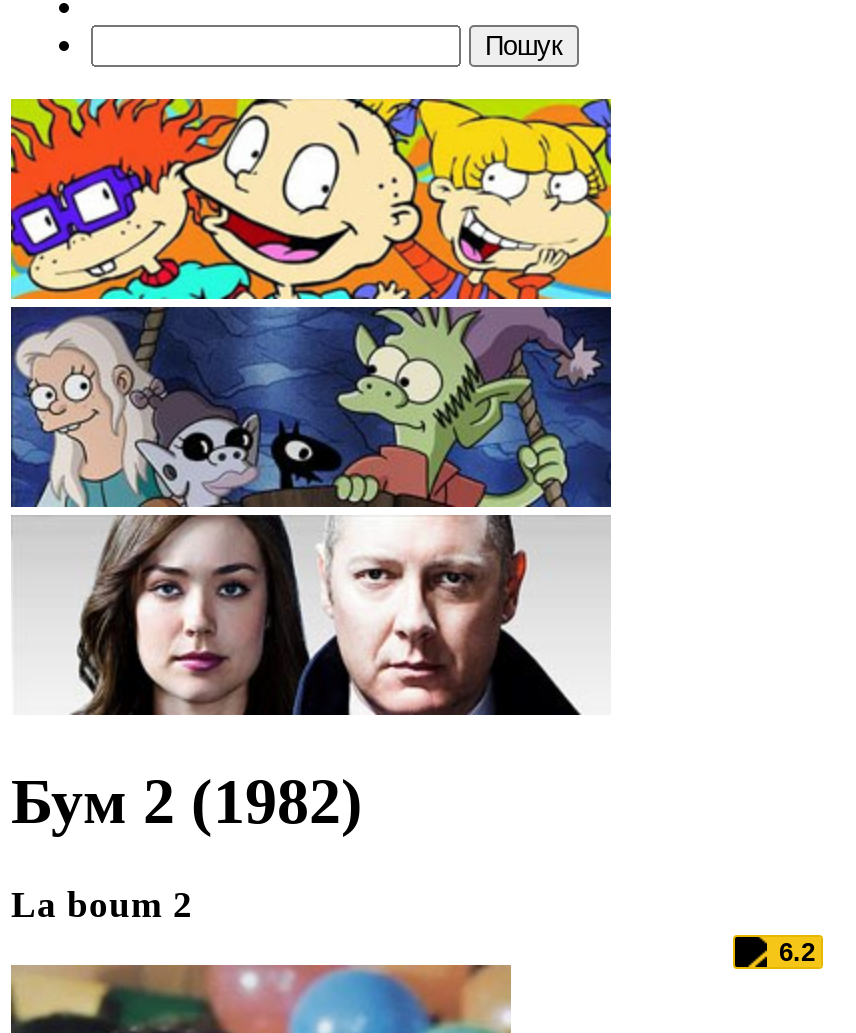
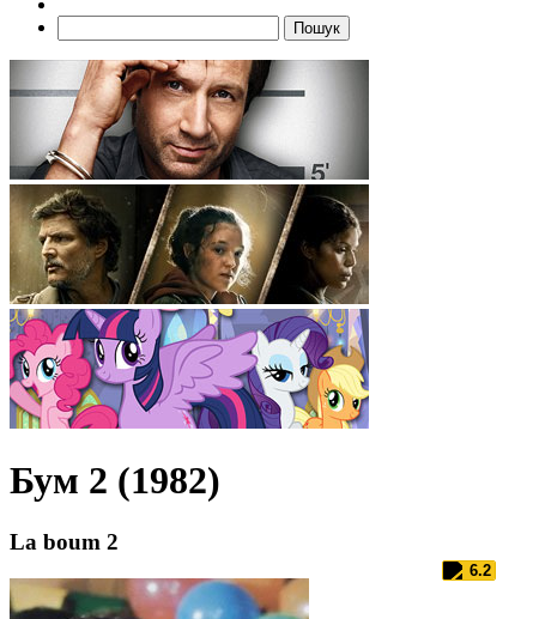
[9,97,613,717] [image] -> [8,59,370,430] [image]

